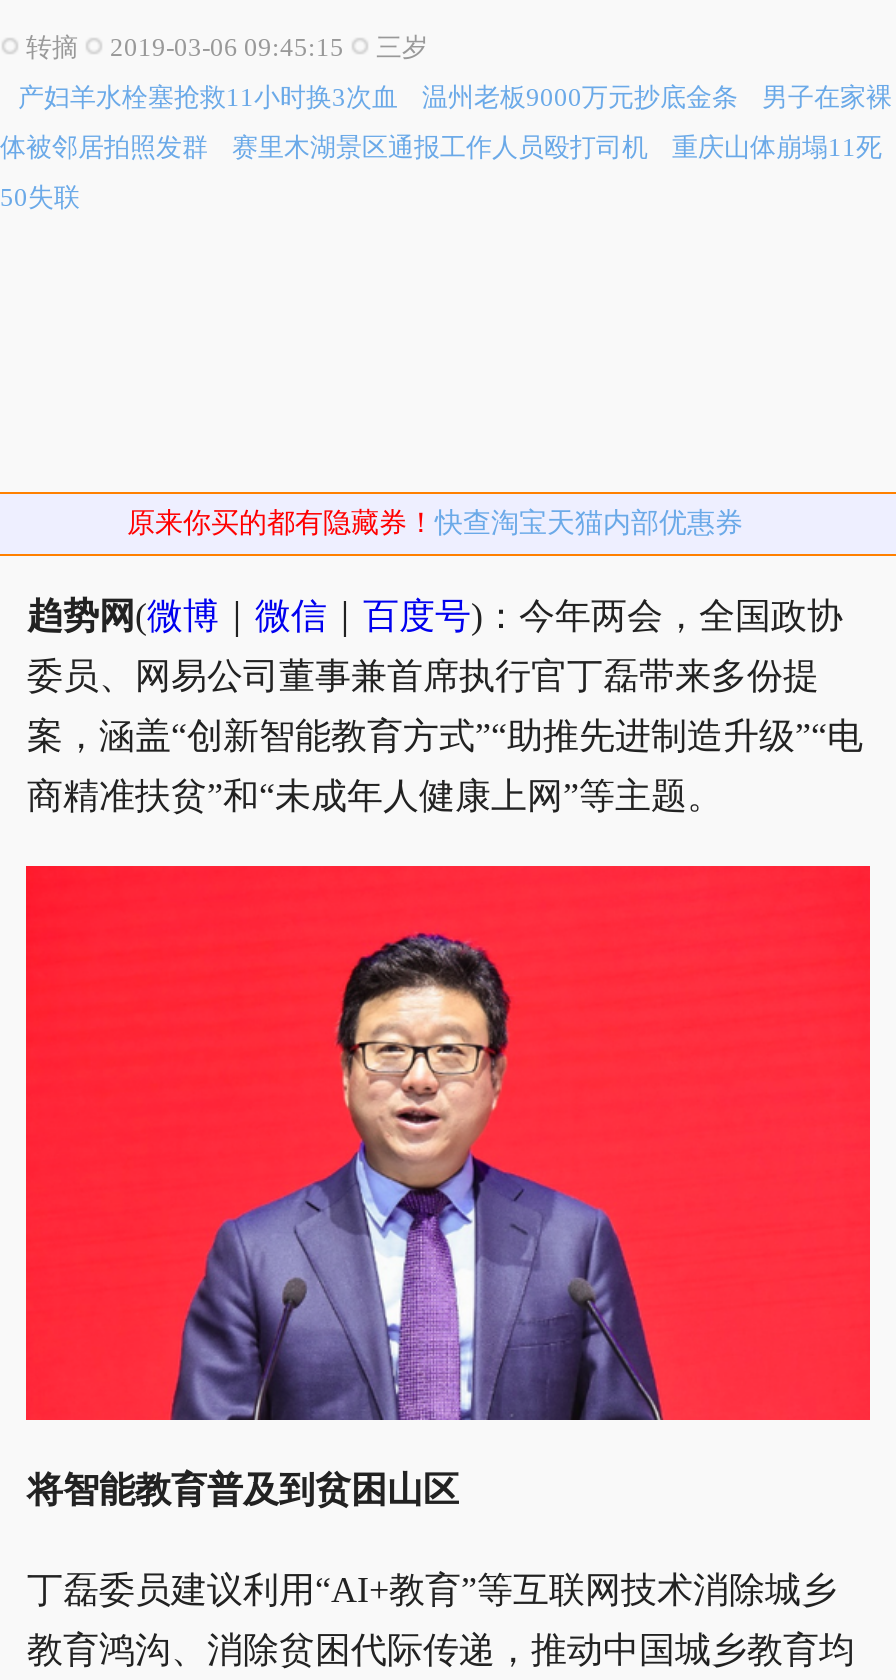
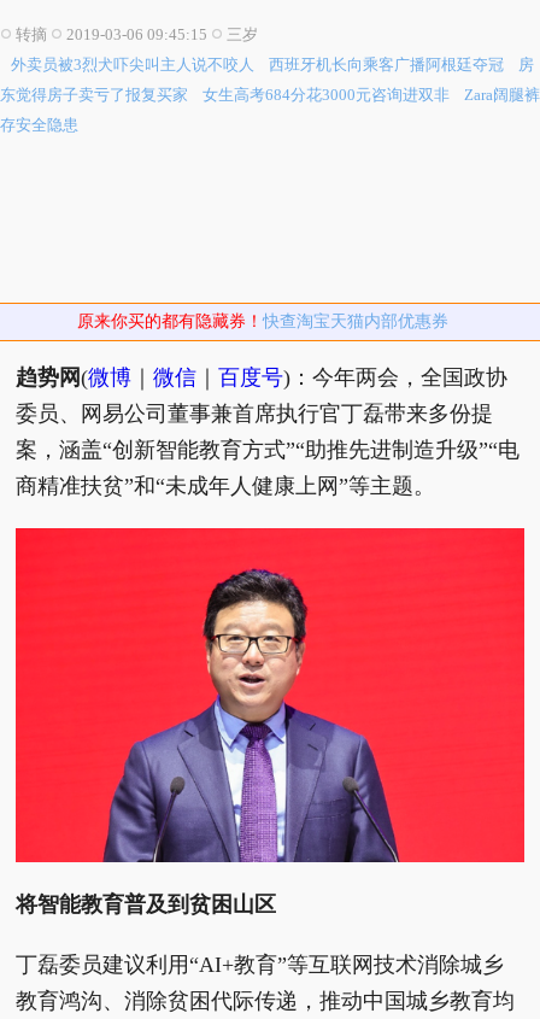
[18,81,892,111] 产妇羊水栓塞抢救11小时换3次血 | 温州老板9000万元抄底金条 | 男子在家裸 -> [11,55,534,73] 外卖员被3烈犬吓尖叫主人说不咬人 | 西班牙机长向乘客广播阿根廷夺冠 | 房
[0,131,882,161] 体被邻居拍照发群 | 赛里木湖景区通报工作人员殴打司机 | 重庆山体崩塌11死 -> [0,85,540,103] 东觉得房子卖亏了报复买家 | 女生高考684分花3000元咨询进双非 | Zara阔腿裤
[0,181,80,211] 50失联 -> [0,115,78,133] 存安全隐患

